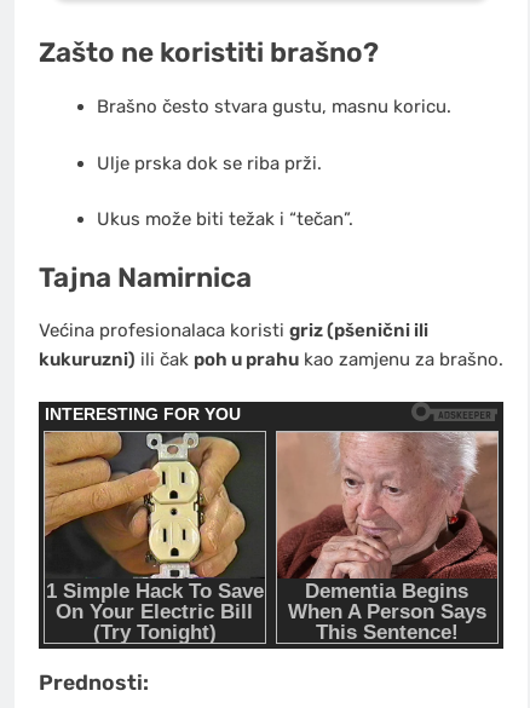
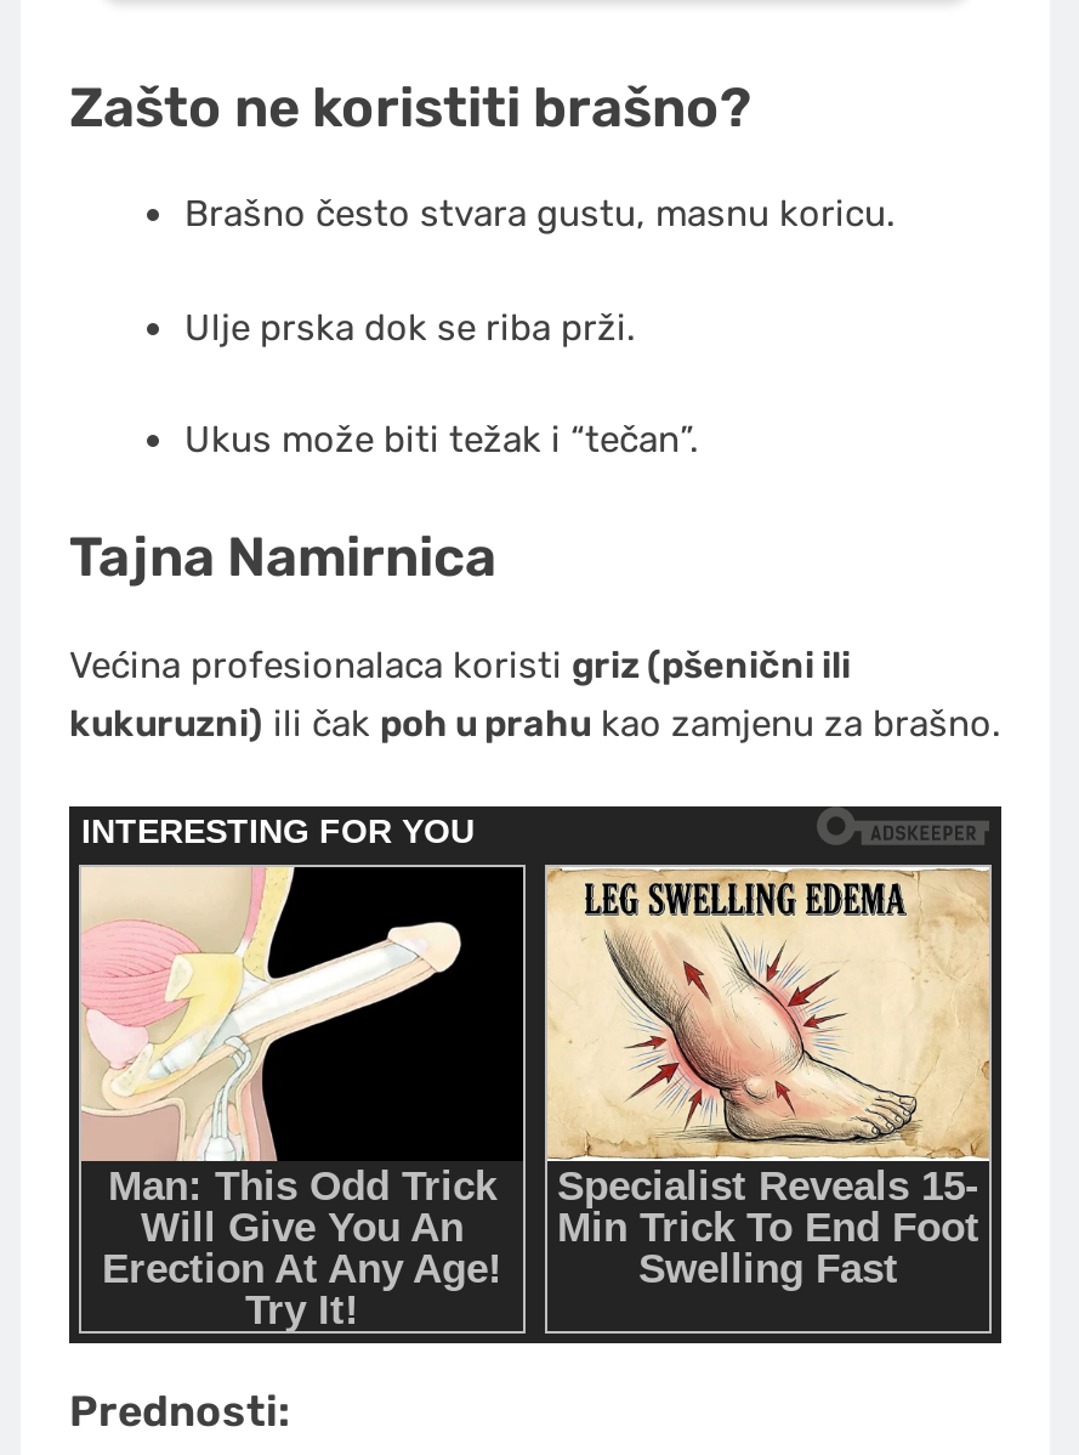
[44,431,264,644] [image] -> [79,865,521,1334] [image]
[276,431,499,639] [image] -> [545,865,992,1324] [image]

